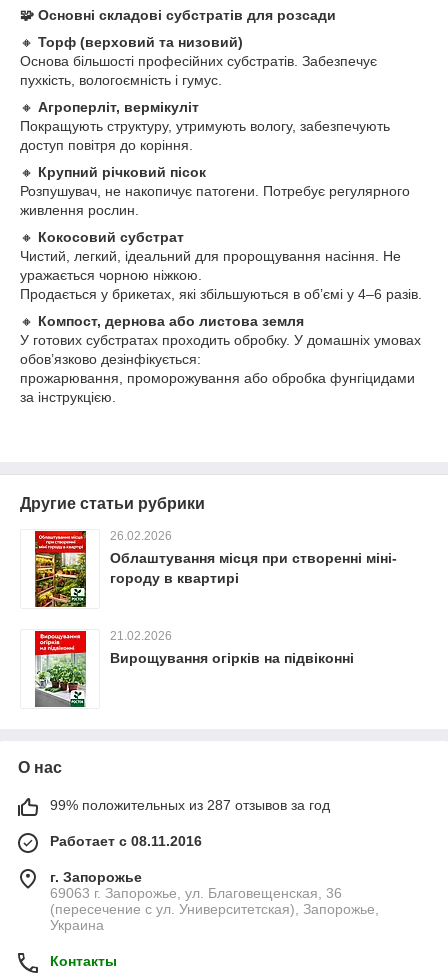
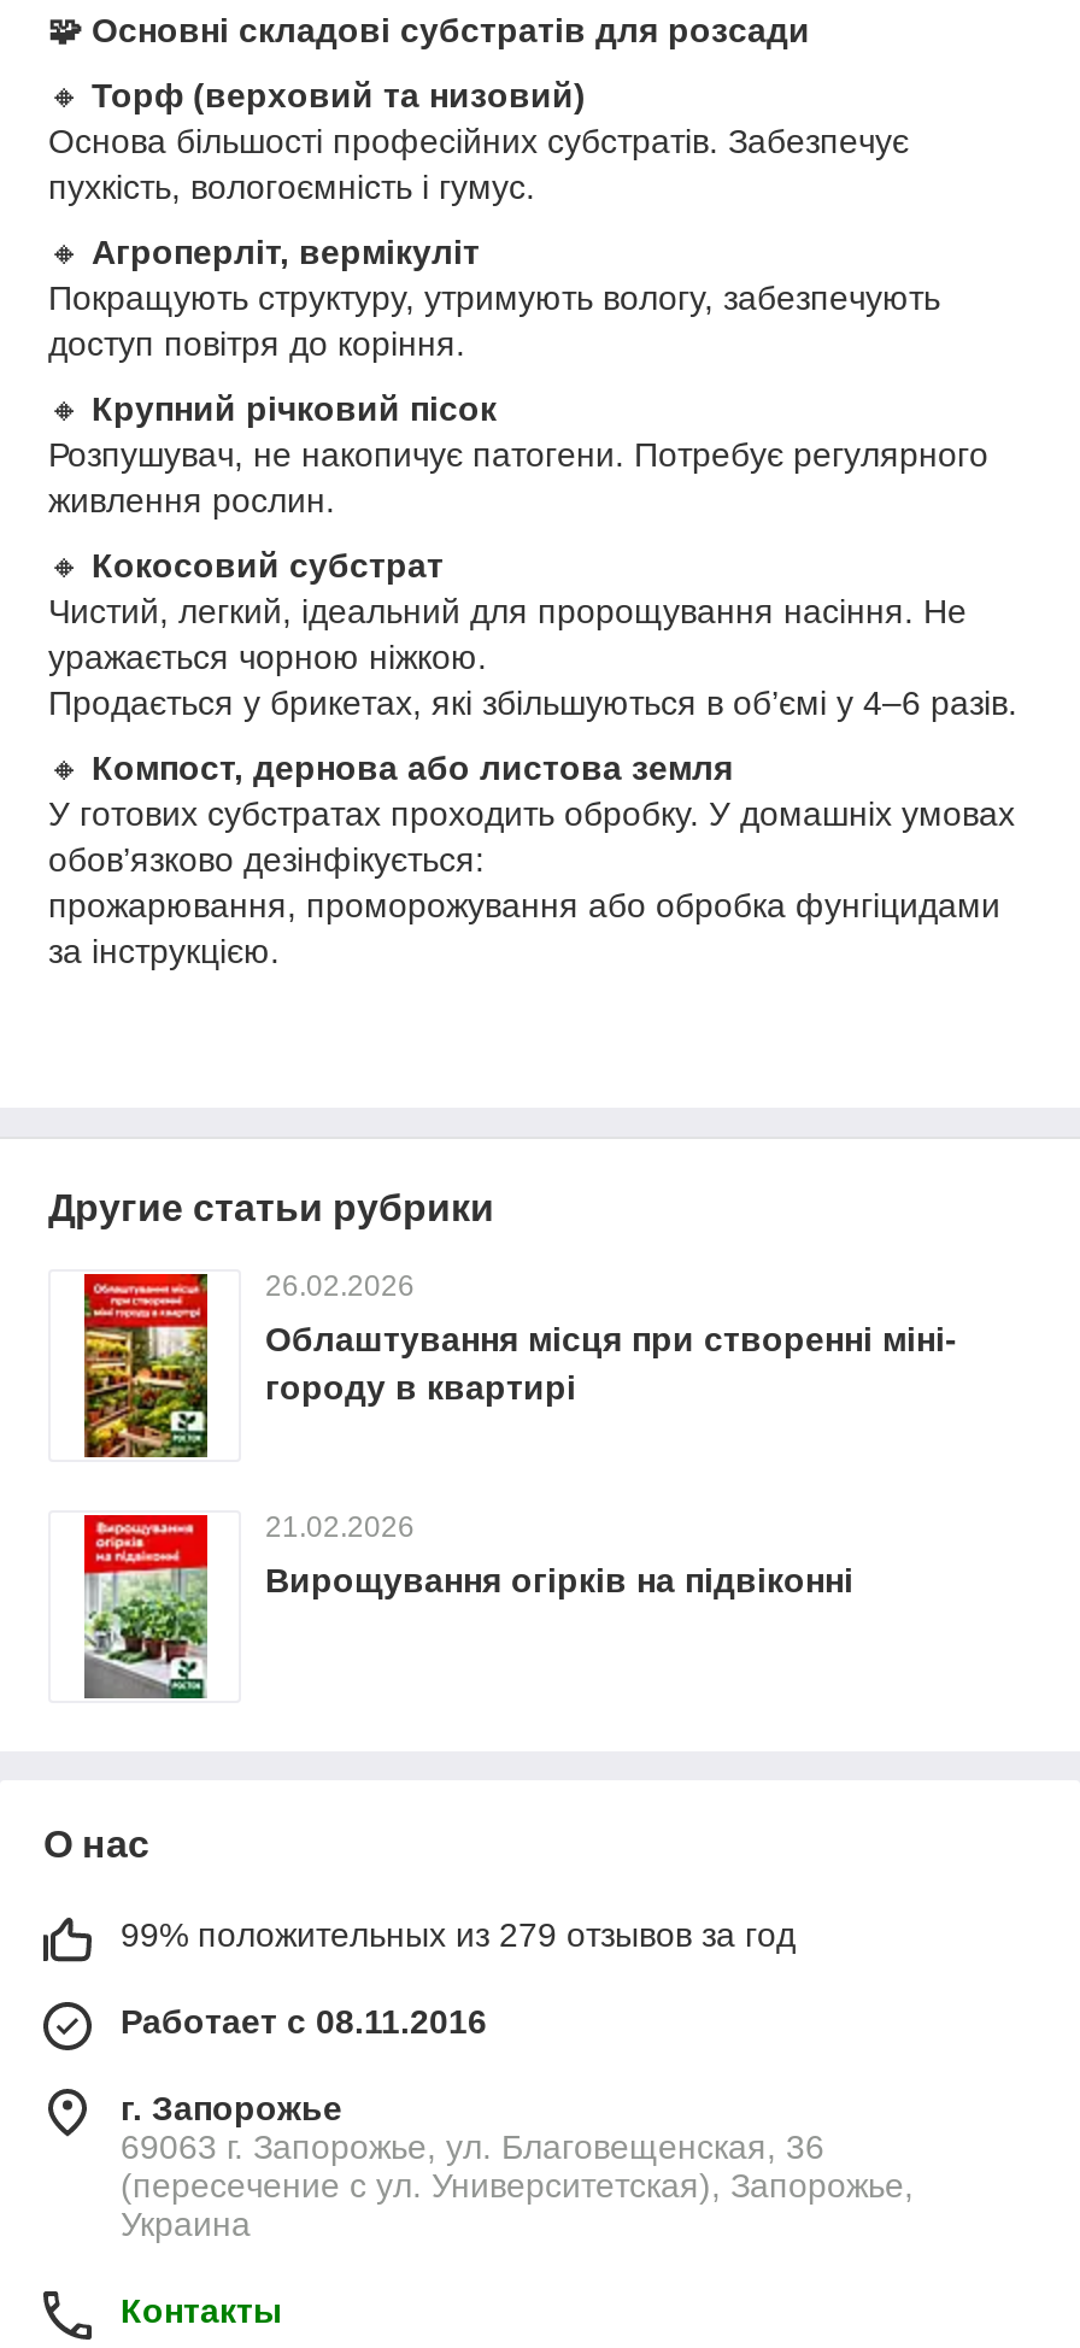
[50,797,330,813] 99% положительных из 287 отзывов за год -> [121,1915,796,1954] 99% положительных из 279 отзывов за год

